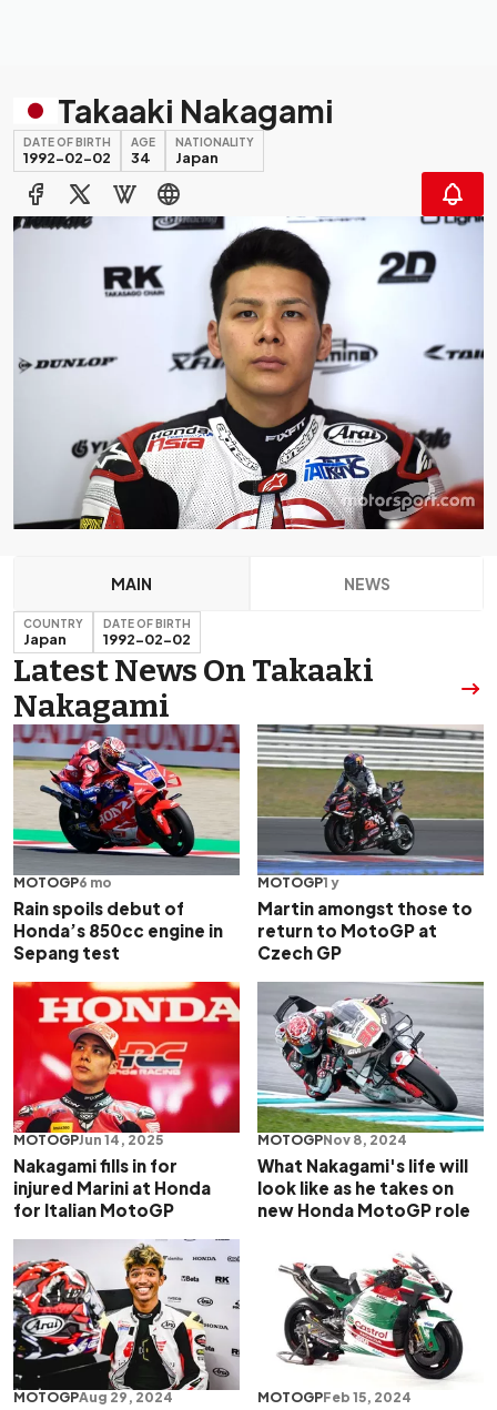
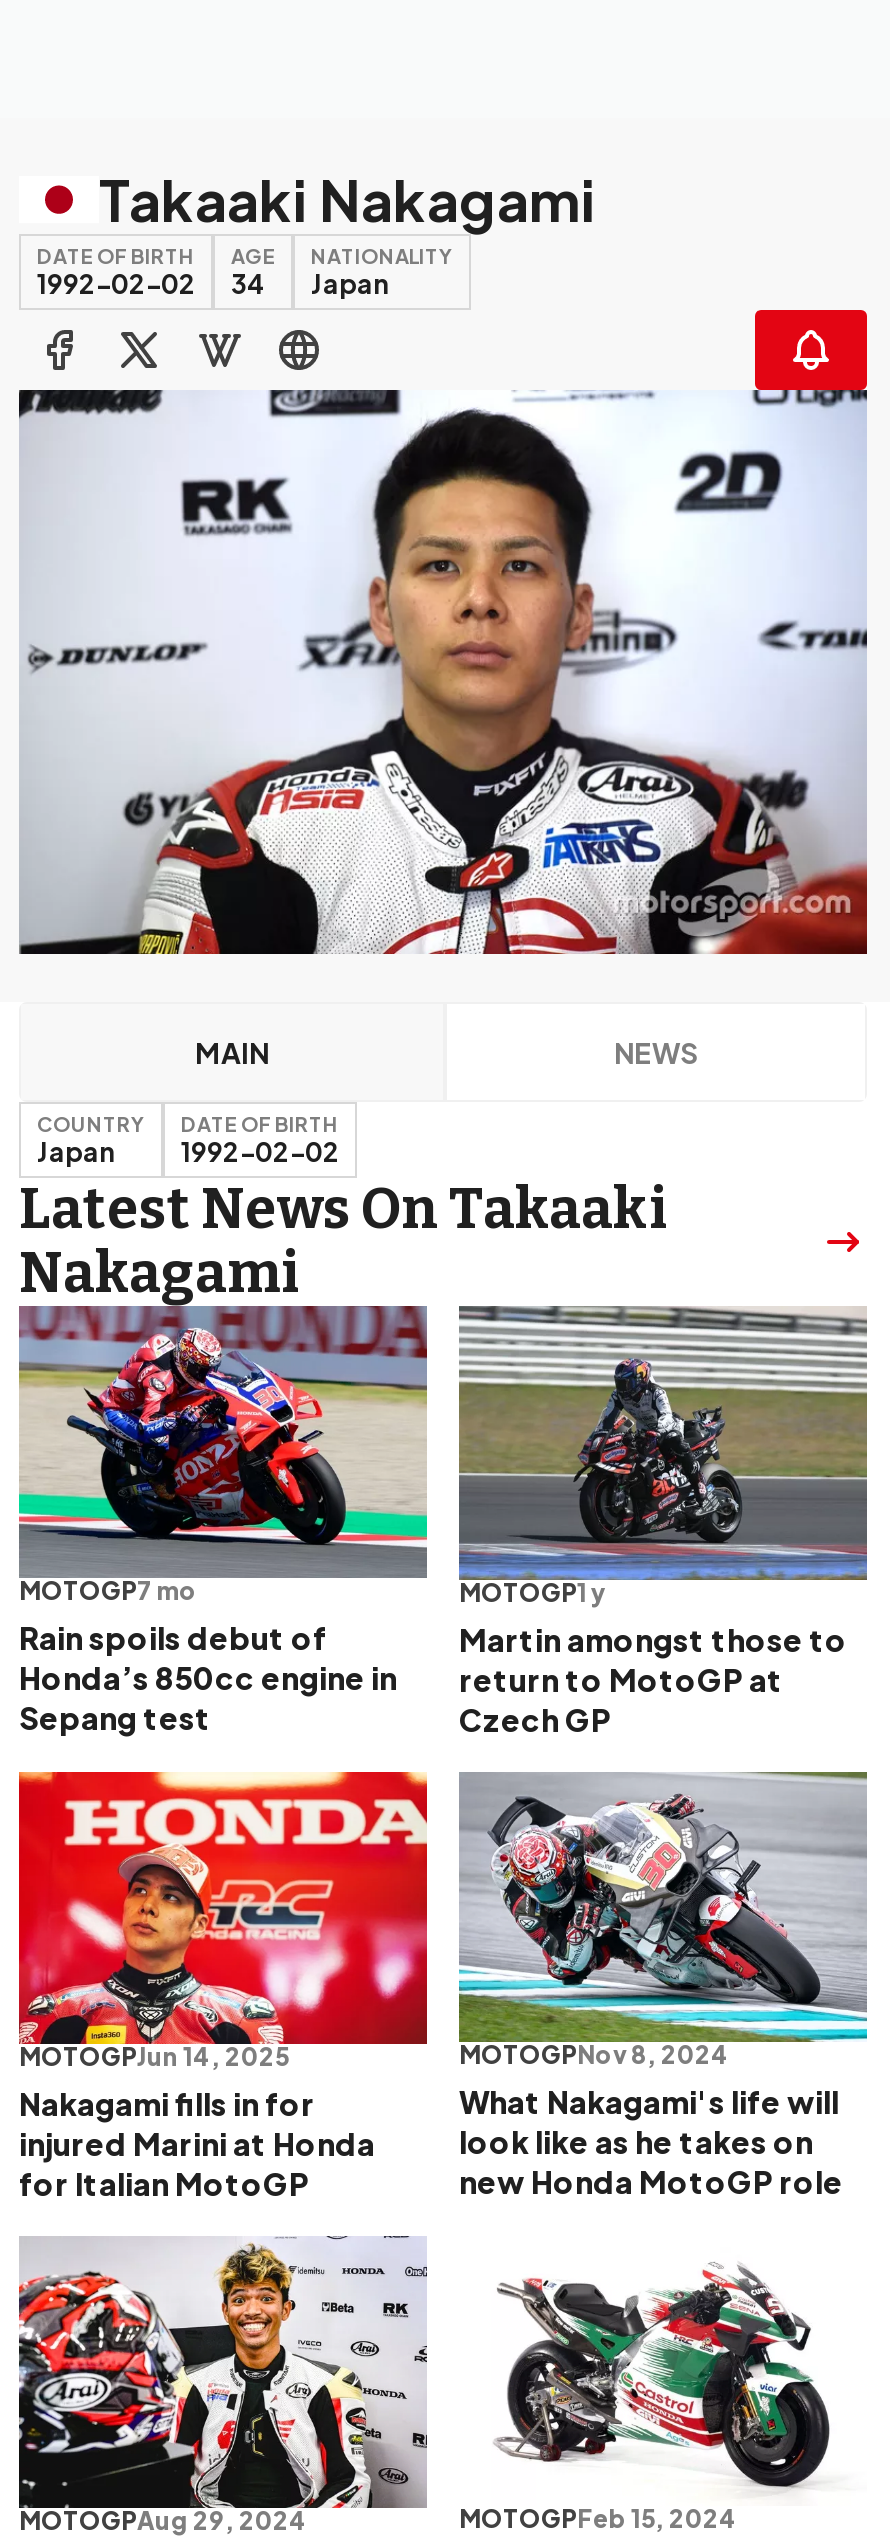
[13,875,112,891] MOTOGP6 mo -> [19,1577,197,1607] MOTOGP7 mo

